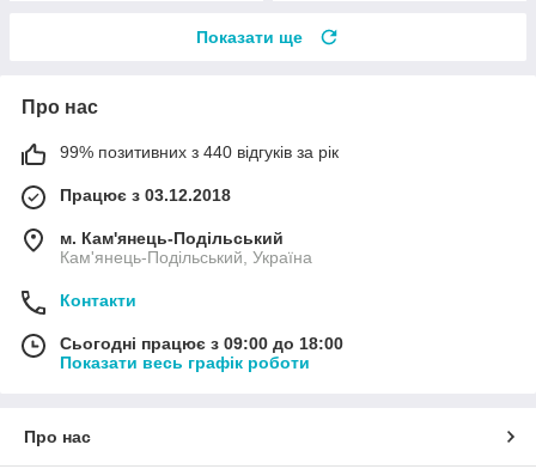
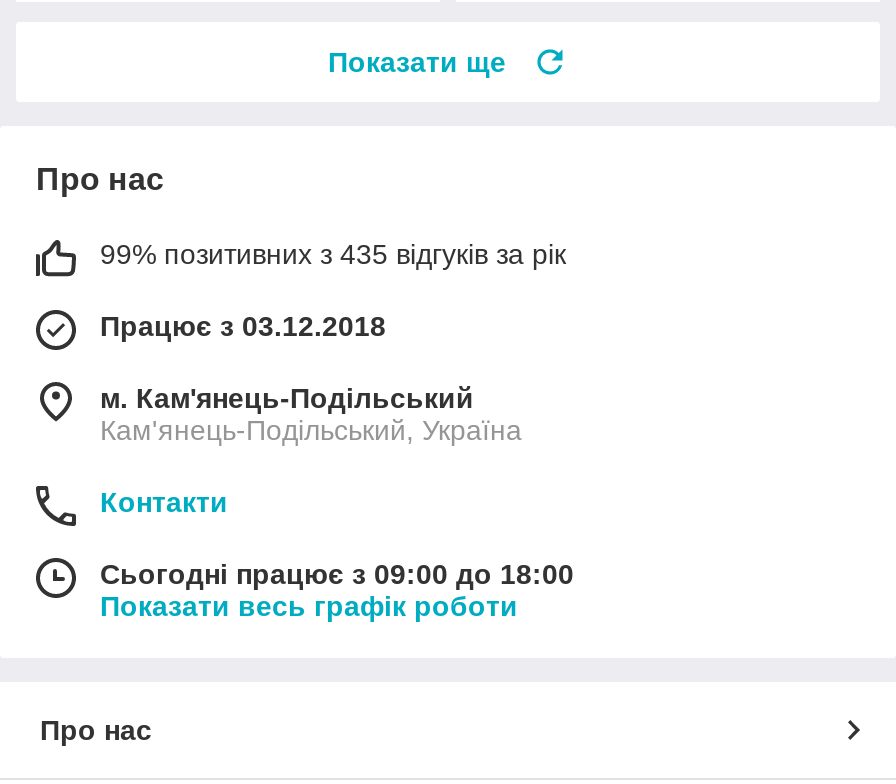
[60,143,339,162] 99% позитивних з 440 відгуків за рік -> [100,239,566,271] 99% позитивних з 435 відгуків за рік

